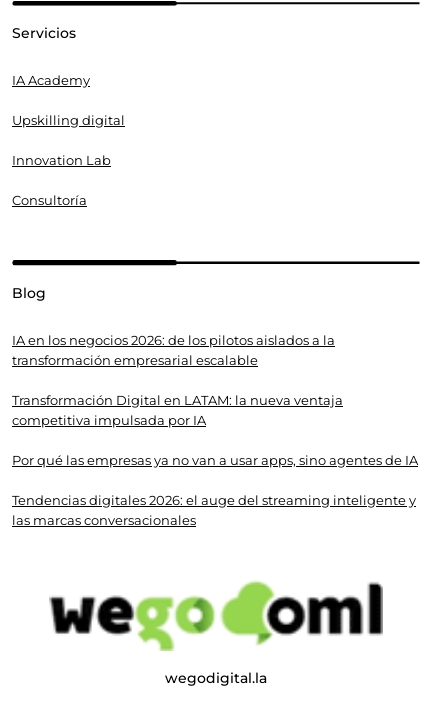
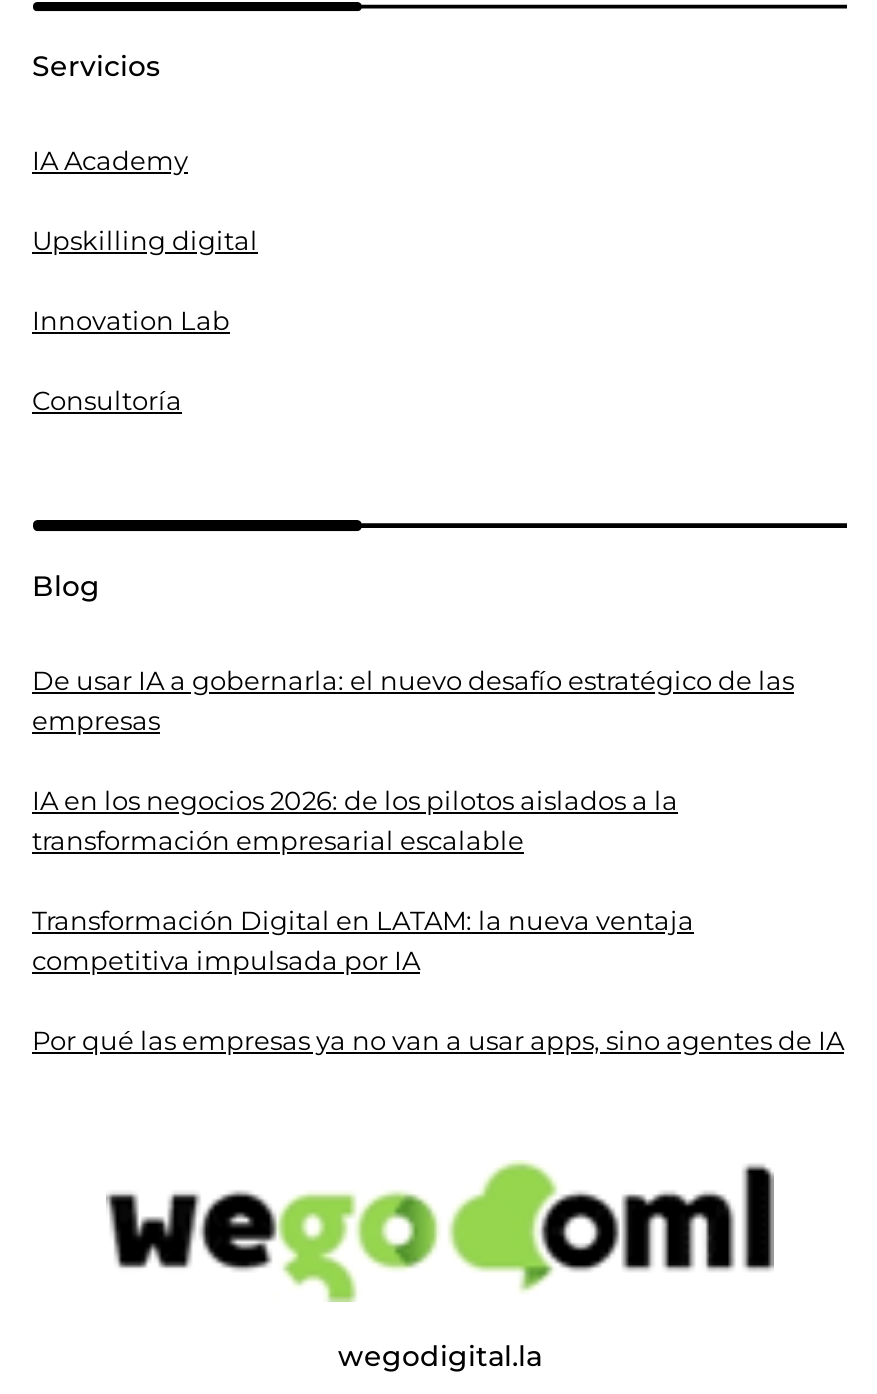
none -> [32,663,794,735] De usar IA a gobernarla: el nuevo desafío estratégico de las | empresas
moved [12,332,418,468] -> [32,783,844,1055]: IA en los negocios 2026: de los pilotos aislados a la | transformación empresarial escalable | Transformación Digital en LATAM: la nueva ventaja | competitiva impulsada por IA | Por qué las empresas ya no van a usar apps, sino agentes de IA
[12,492,416,528] Tendencias digitales 2026: el auge del streaming inteligente y | las marcas conversacionales -> none

